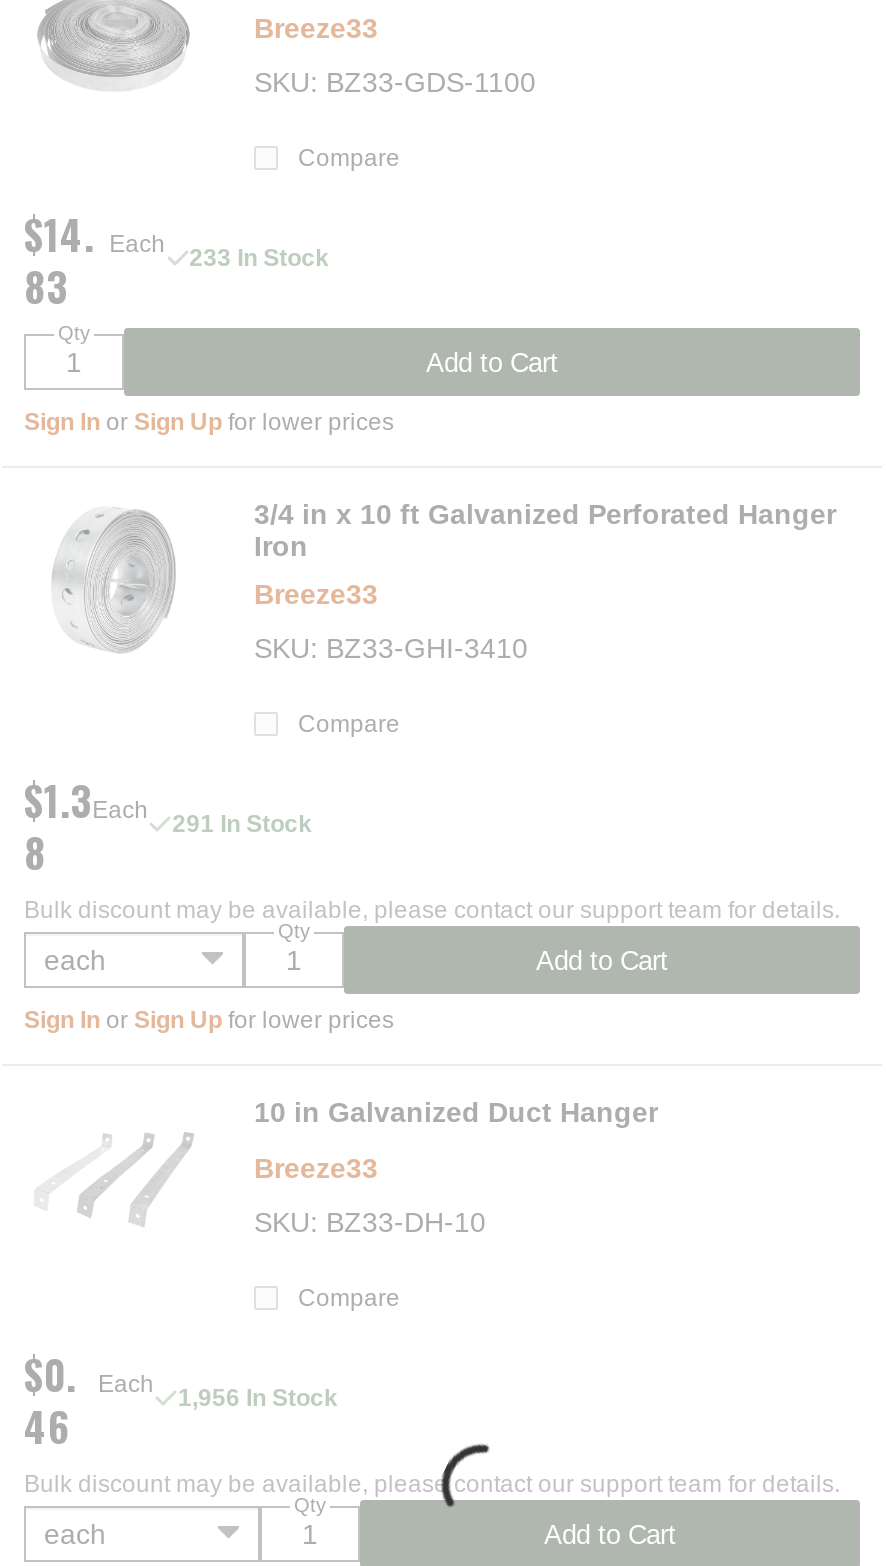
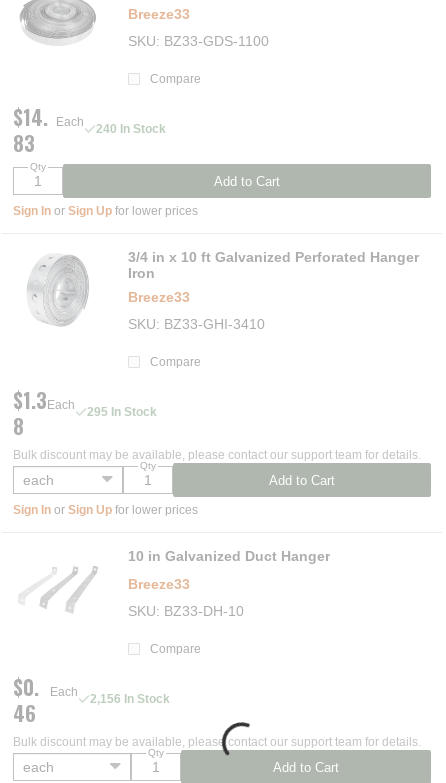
[24,204,329,272] $14. Each 233 In Stock -> [13,102,166,136] $14. Each 240 In Stock
[24,770,312,838] $1.3 Each 291 In Stock -> [13,385,157,419] $1.3 Each 295 In Stock
[24,1344,338,1412] $0. Each 1,956 In Stock -> [13,672,170,706] $0. Each 2,156 In Stock

